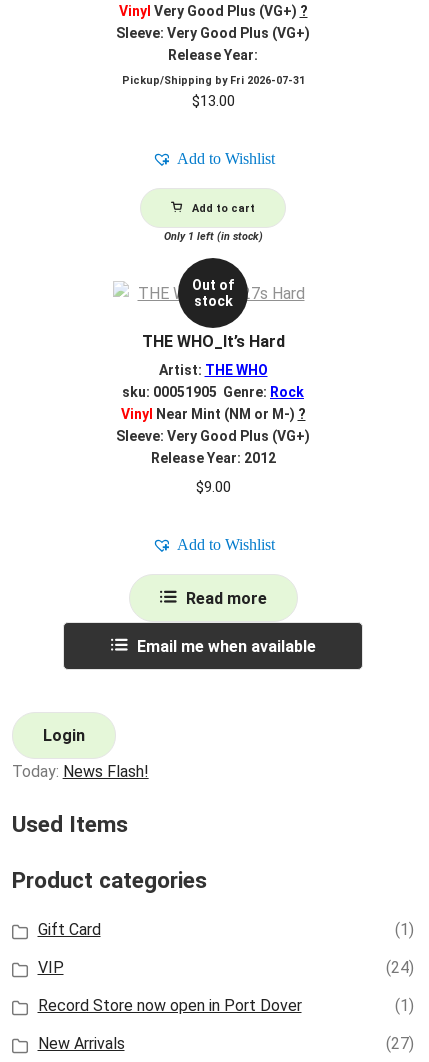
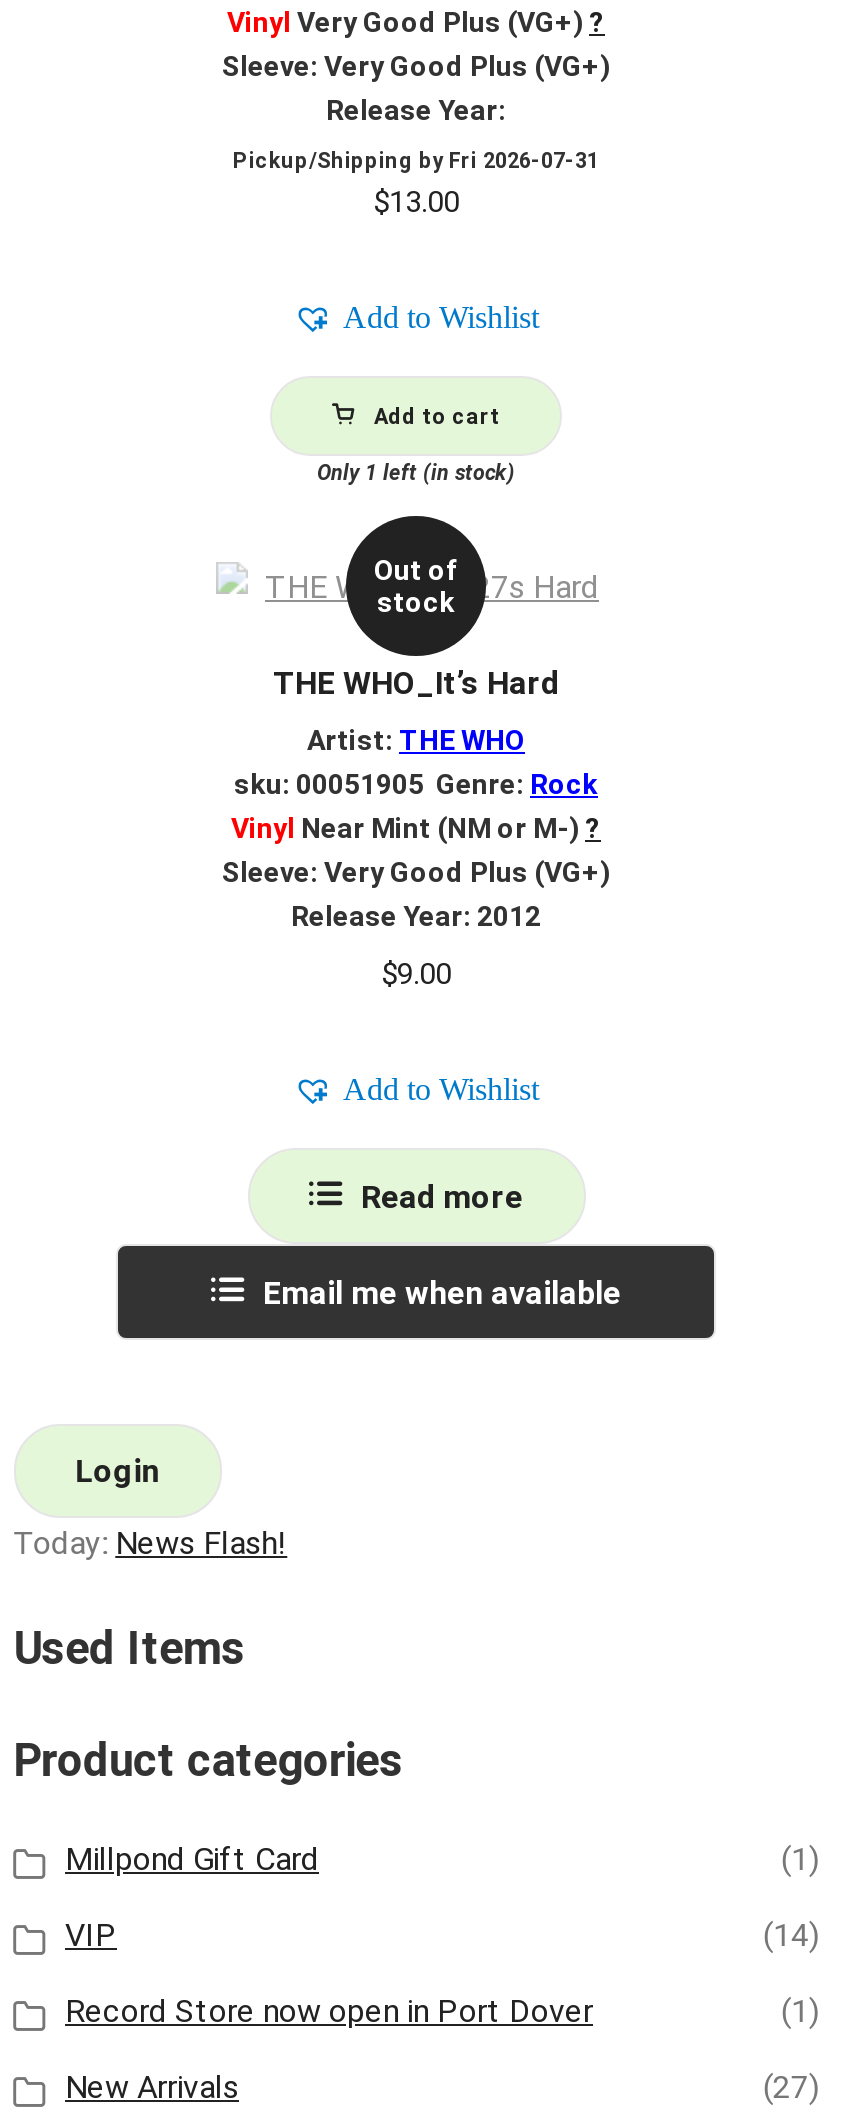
[37,920,100,939] Gift Card -> [65,1839,319,1877] Millpond Gift Card
[386,958,414,977] (24) -> [763,1915,819,1953] (14)

